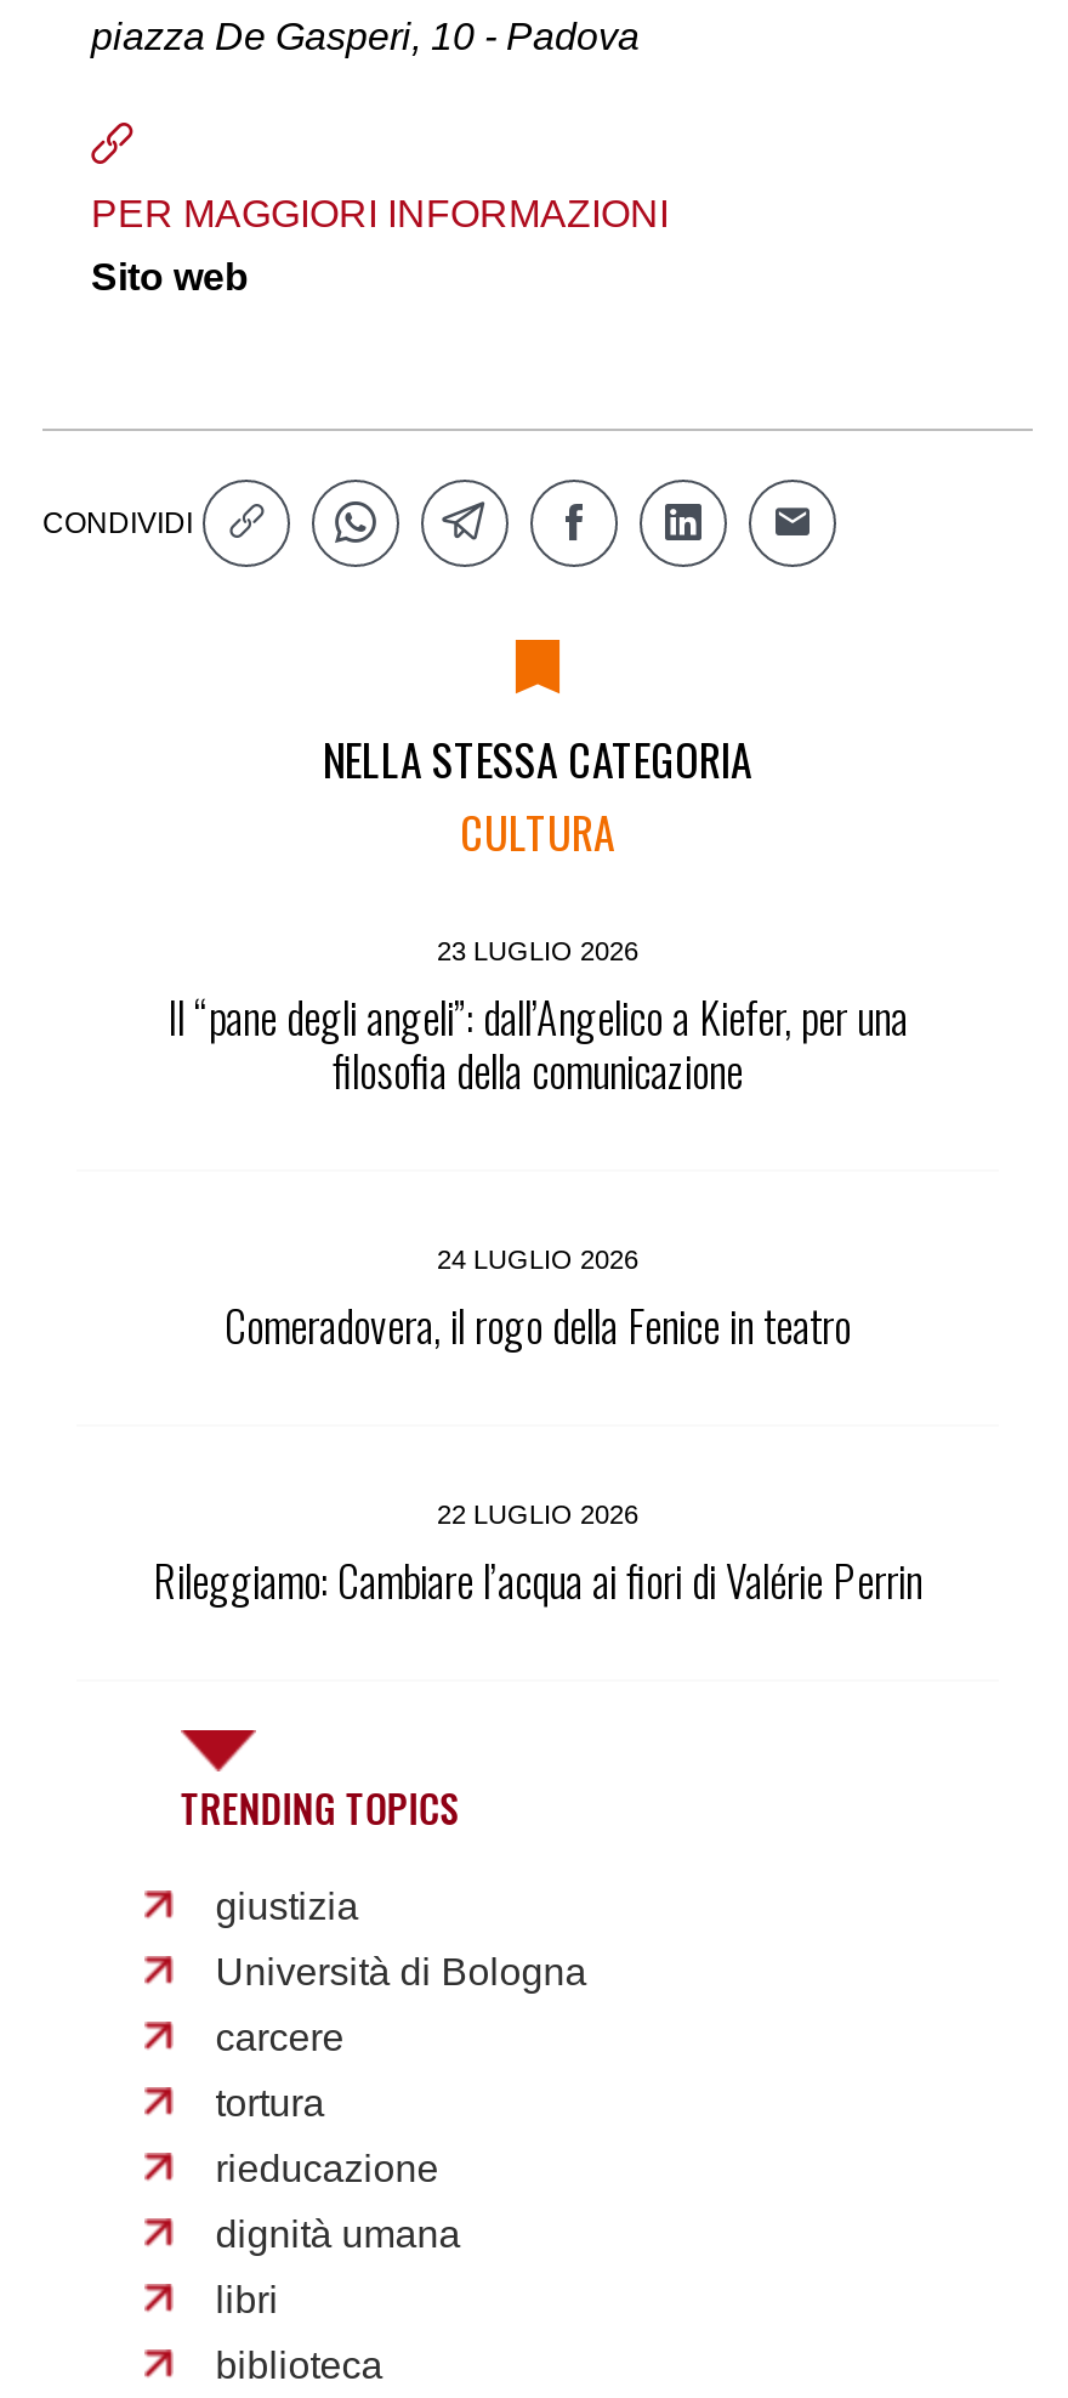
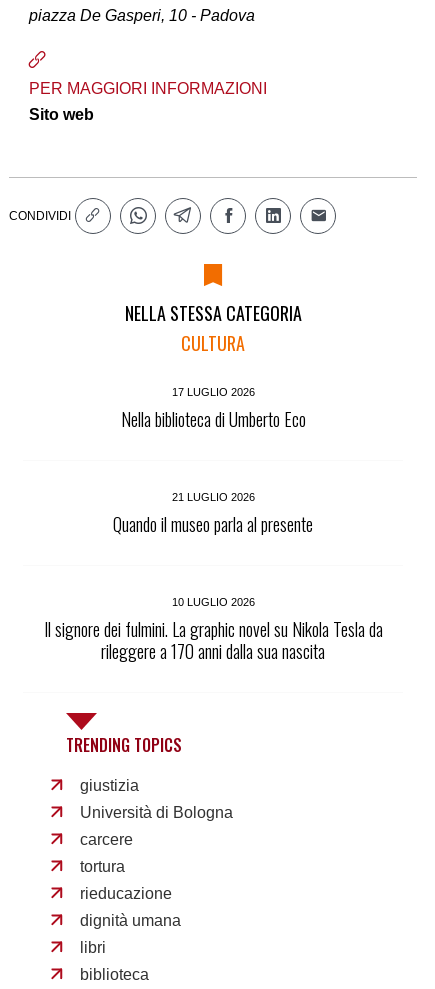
[167,935,908,1101] 23 LUGLIO 2026 | Il “pane degli angeli”: dall’Angelico a Kiefer, per una | filosofia della comunicazione -> [120,386,305,432] 17 LUGLIO 2026 | Nella biblioteca di Umberto Eco
[225,1244,851,1356] 24 LUGLIO 2026 | Comeradovera, il rogo della Fenice in teatro -> [113,491,313,537] 21 LUGLIO 2026 | Quando il museo parla al presente
[153,1499,922,1610] 22 LUGLIO 2026 | Rileggiamo: Cambiare l’acqua ai fiori di Valérie Perrin -> [43,596,382,664] 10 LUGLIO 2026 | Il signore dei fulmini. La graphic novel su Nikola Tesla da | rileggere a 170 anni dalla sua nascita

